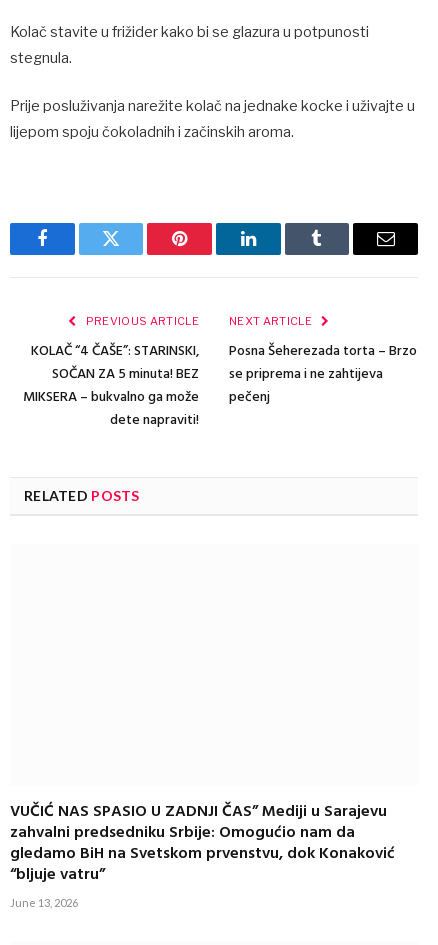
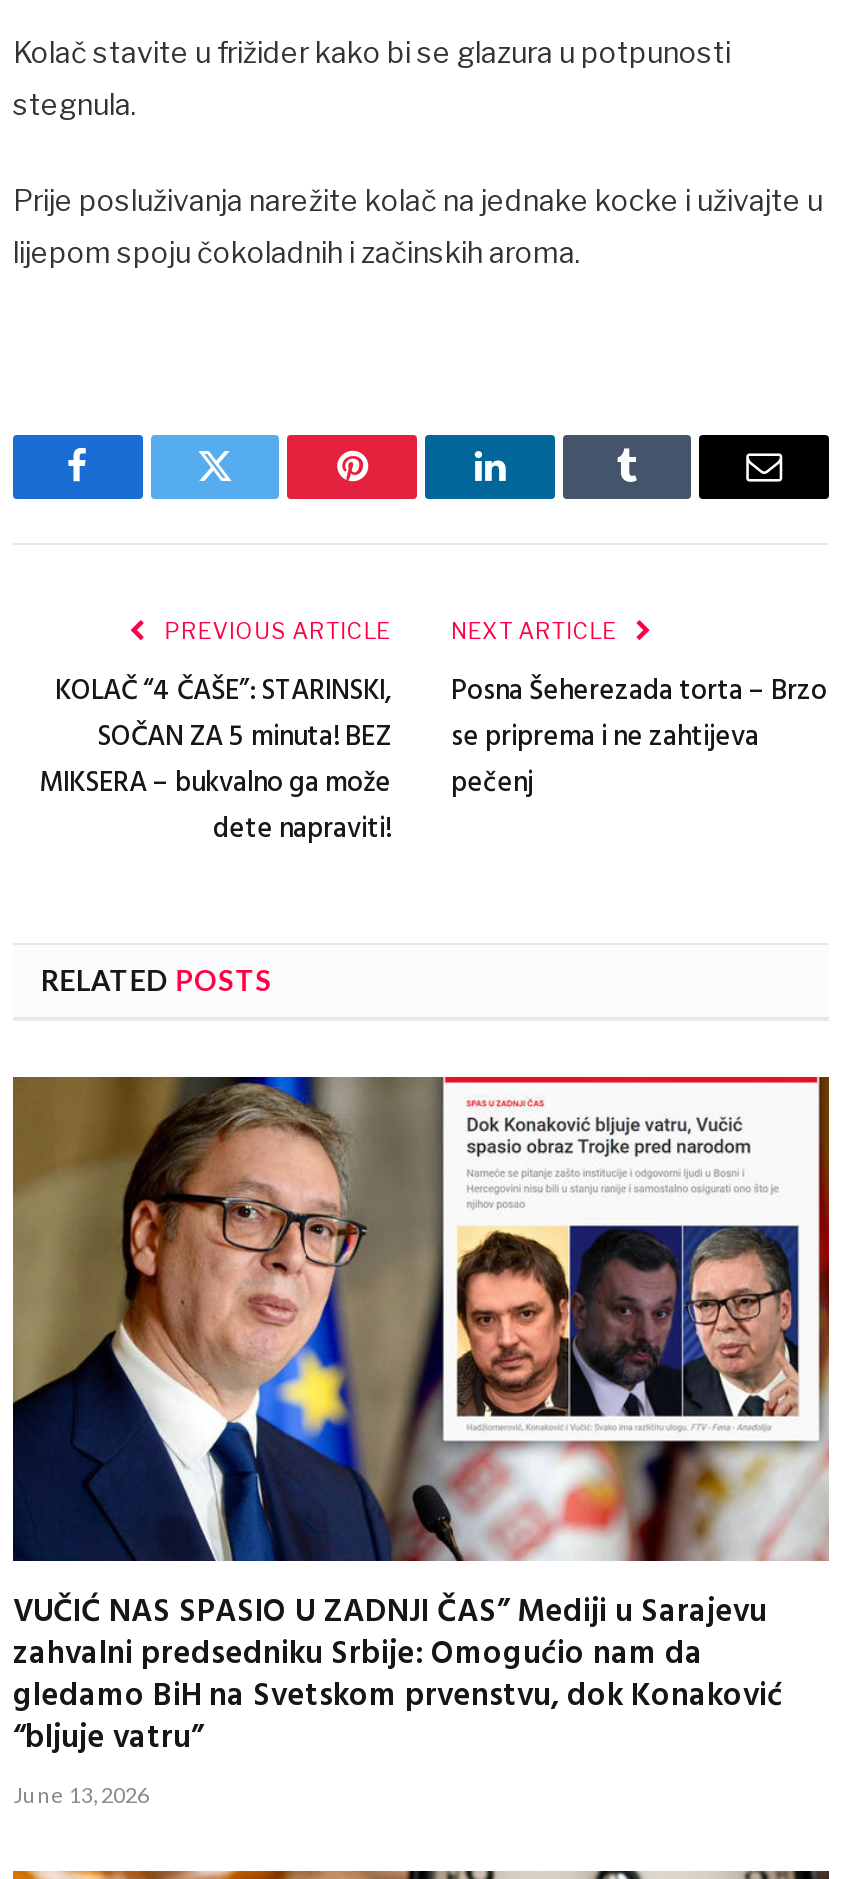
none -> [11,1075,831,1563] [image]

